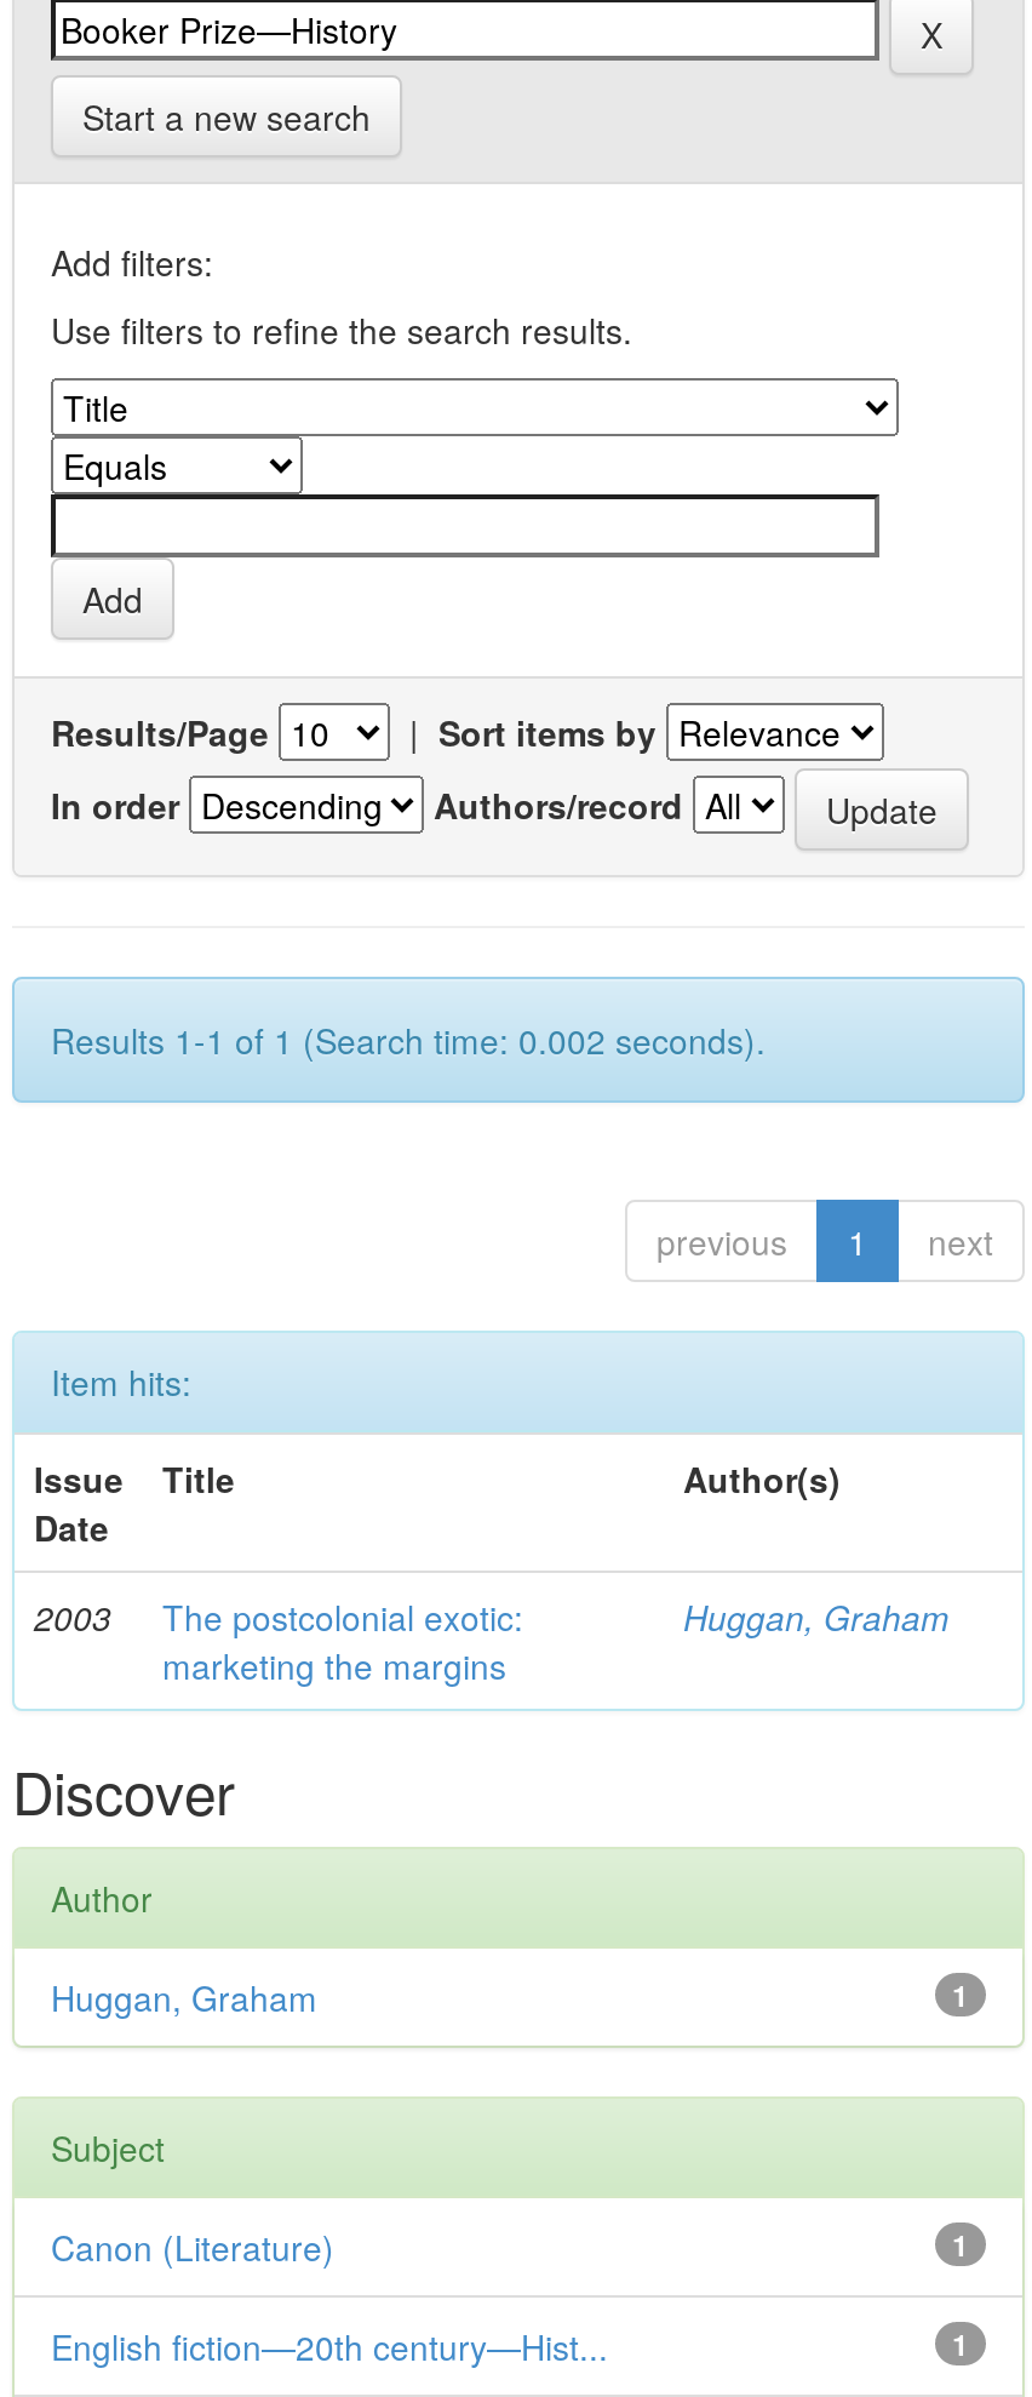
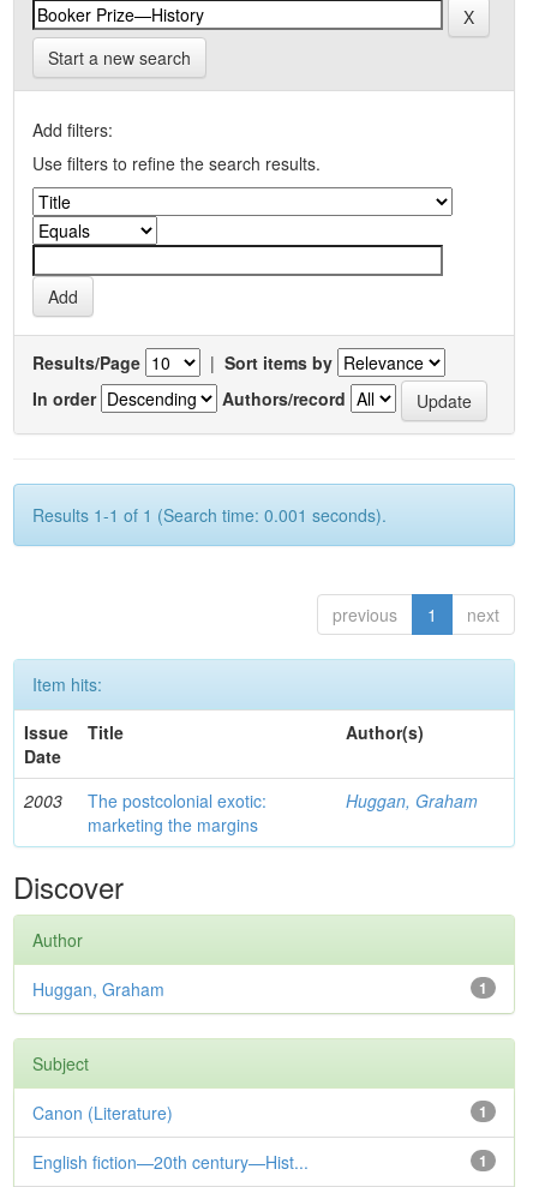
[51,1016,766,1064] Results 1-1 of 1 (Search time: 0.002 seconds). -> [32,503,387,527] Results 1-1 of 1 (Search time: 0.001 seconds).

